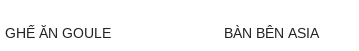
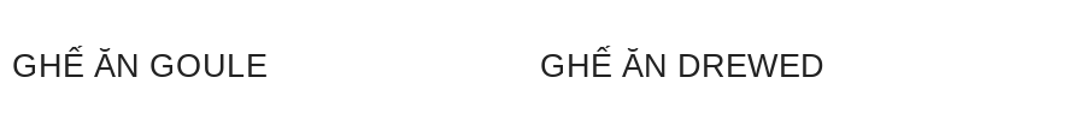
[224,26,319,41] BÀN BÊN ASIA -> [540,47,824,83] GHẾ ĂN DREWED

